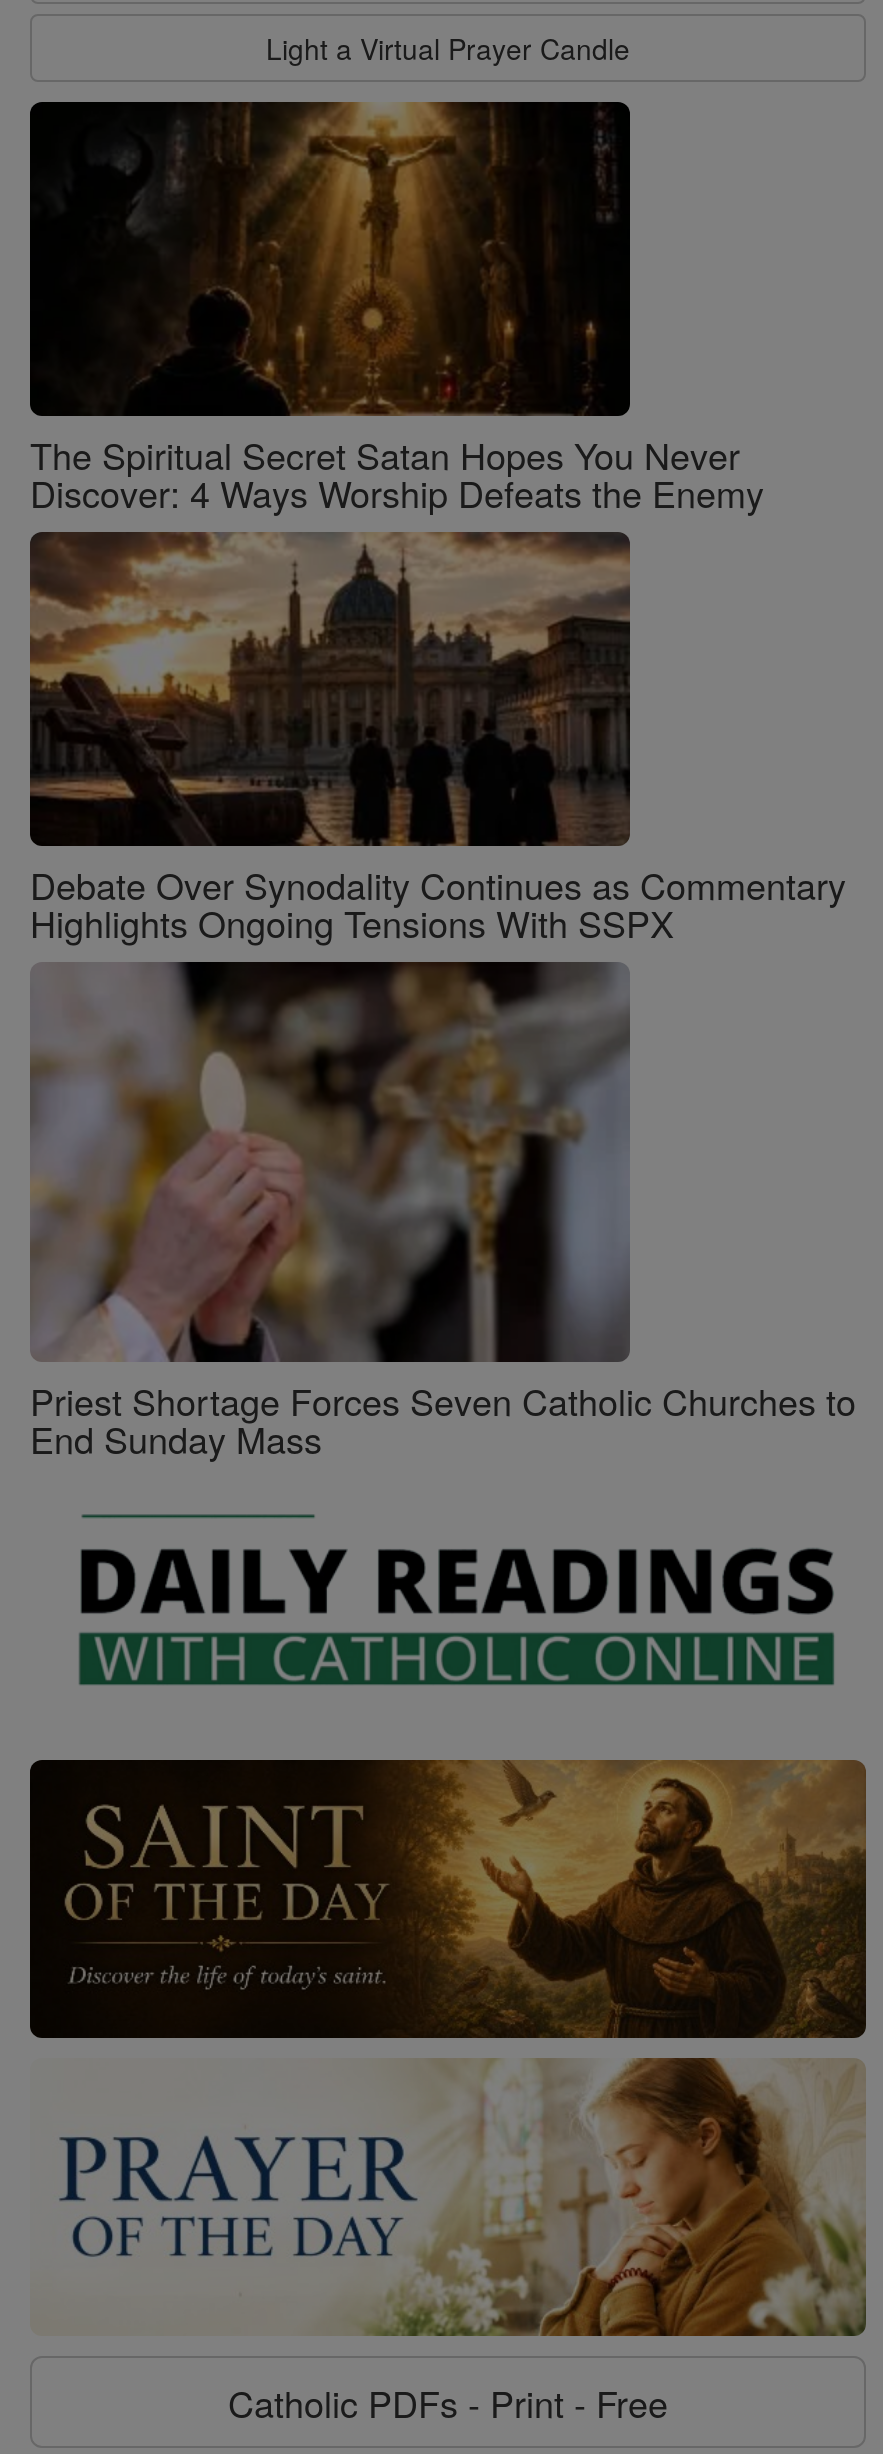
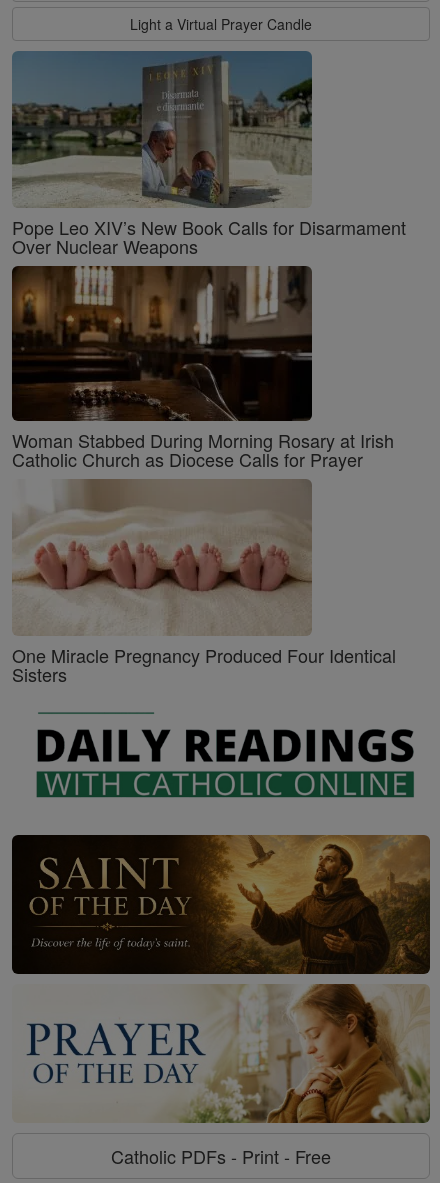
[28,100,632,412] [image] -> [11,50,313,161] [image]
[30,427,764,517] The Spiritual Secret Satan Hopes You Never | Discover: 4 Ways Worship Defeats the Enemy -> [12,213,406,258] Pope Leo XIV’s New Book Calls for Disarmament | Over Nuclear Weapons
[28,584,632,838] [image] -> [12,266,312,376] [image]
[30,857,846,947] Debate Over Synodality Continues as Commentary | Highlights Ongoing Tensions With SSPX -> [12,426,394,471] Woman Stabbed During Morning Rosary at Irish | Catholic Church as Diocese Calls for Prayer
[30,1048,628,1268] [image] -> [13,481,312,634] [image]
[30,1373,856,1463] Priest Shortage Forces Seven Catholic Churches to | End Sunday Mass -> [12,641,396,686] One Miracle Pregnancy Produced Four Identical | Sisters

